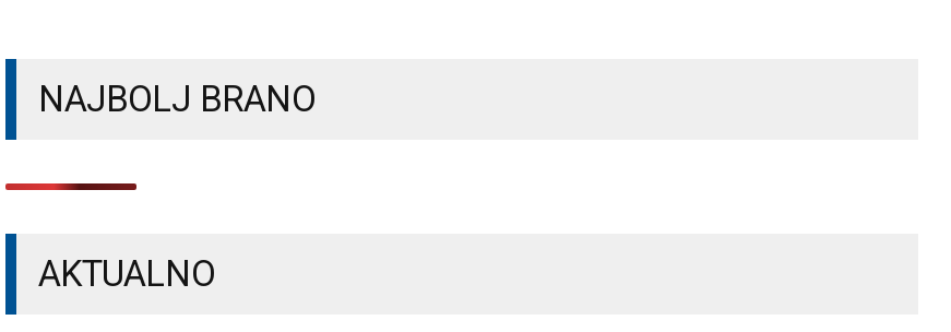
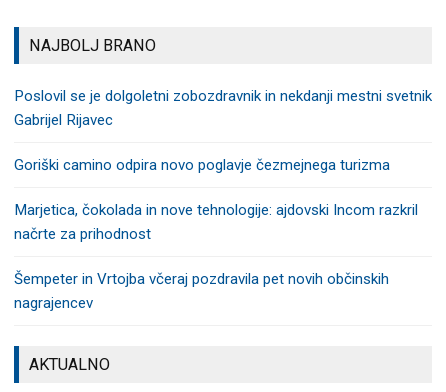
none -> [14,87,432,312] Poslovil se je dolgoletni zobozdravnik in nekdanji mestni svetnik | Gabrijel Rijavec | Goriški camino odpira novo poglavje čezmejnega turizma | Marjetica, čokolada in nove tehnologije: ajdovski Incom razkril | načrte za prihodnost | Šempeter in Vrtojba včeraj pozdravila pet novih občinskih | nagrajencev

